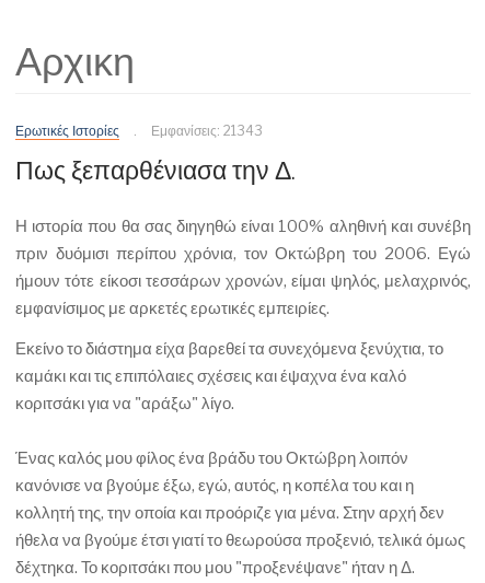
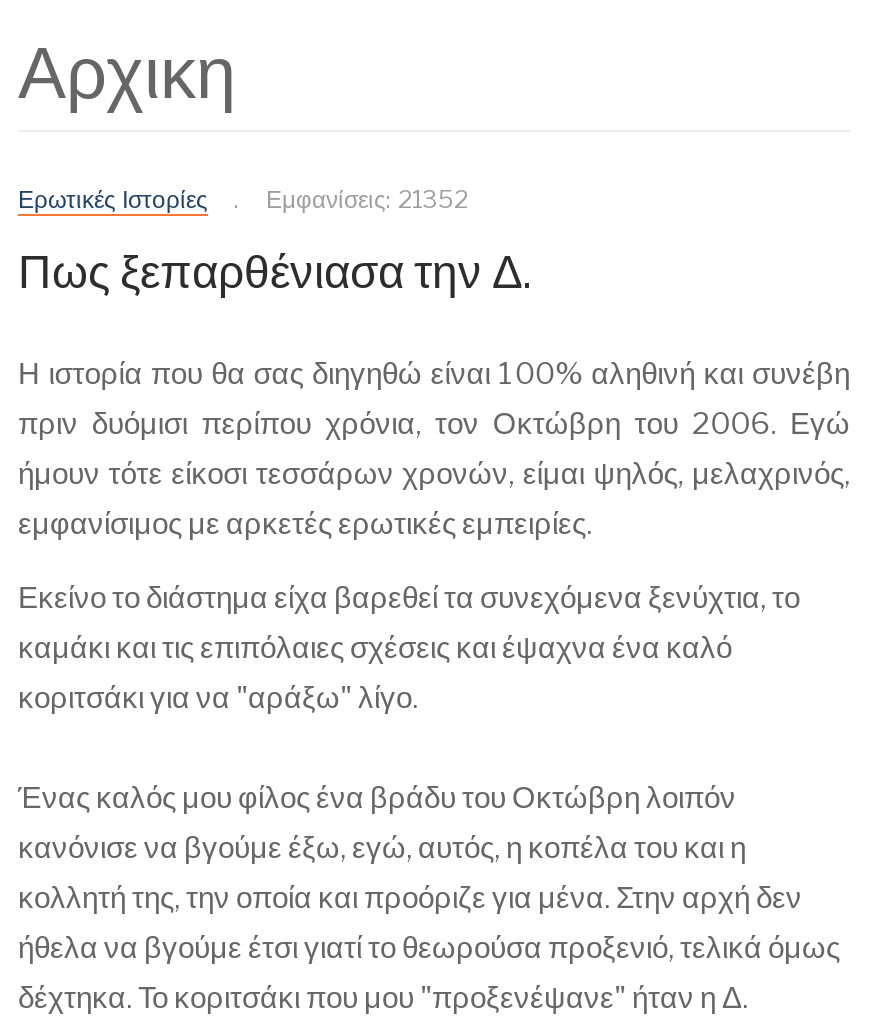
[15,122,263,138] Ερωτικές Ιστορίες Εμφανίσεις: 21343 -> [18,183,468,213] Ερωτικές Ιστορίες Εμφανίσεις: 21352

